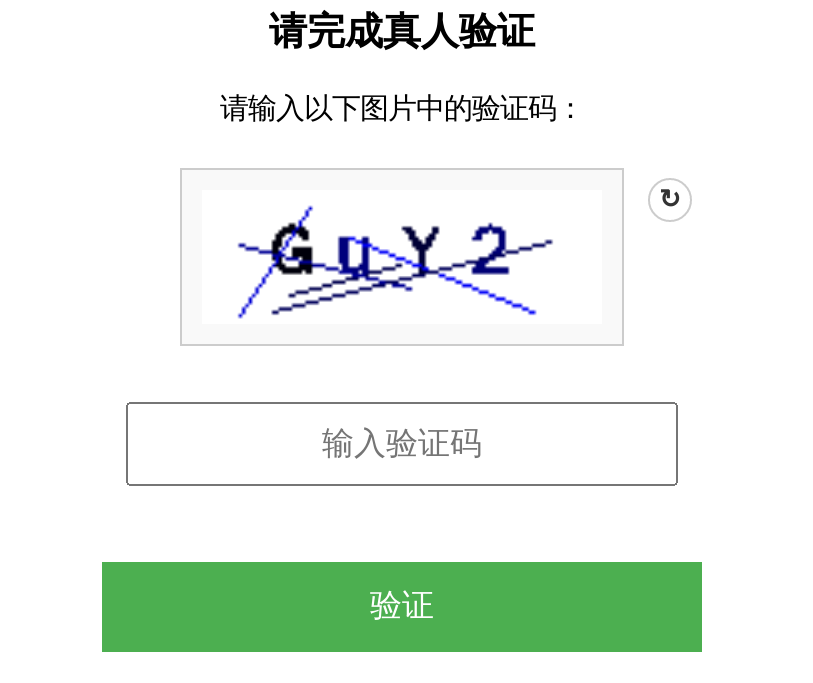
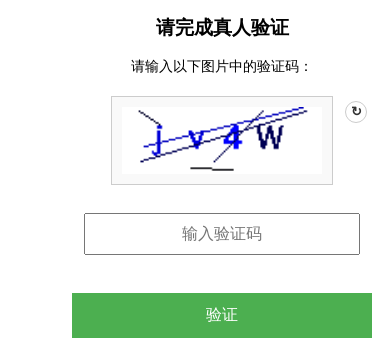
[236,190,572,320] [image] -> [138,106,308,172] [image]

